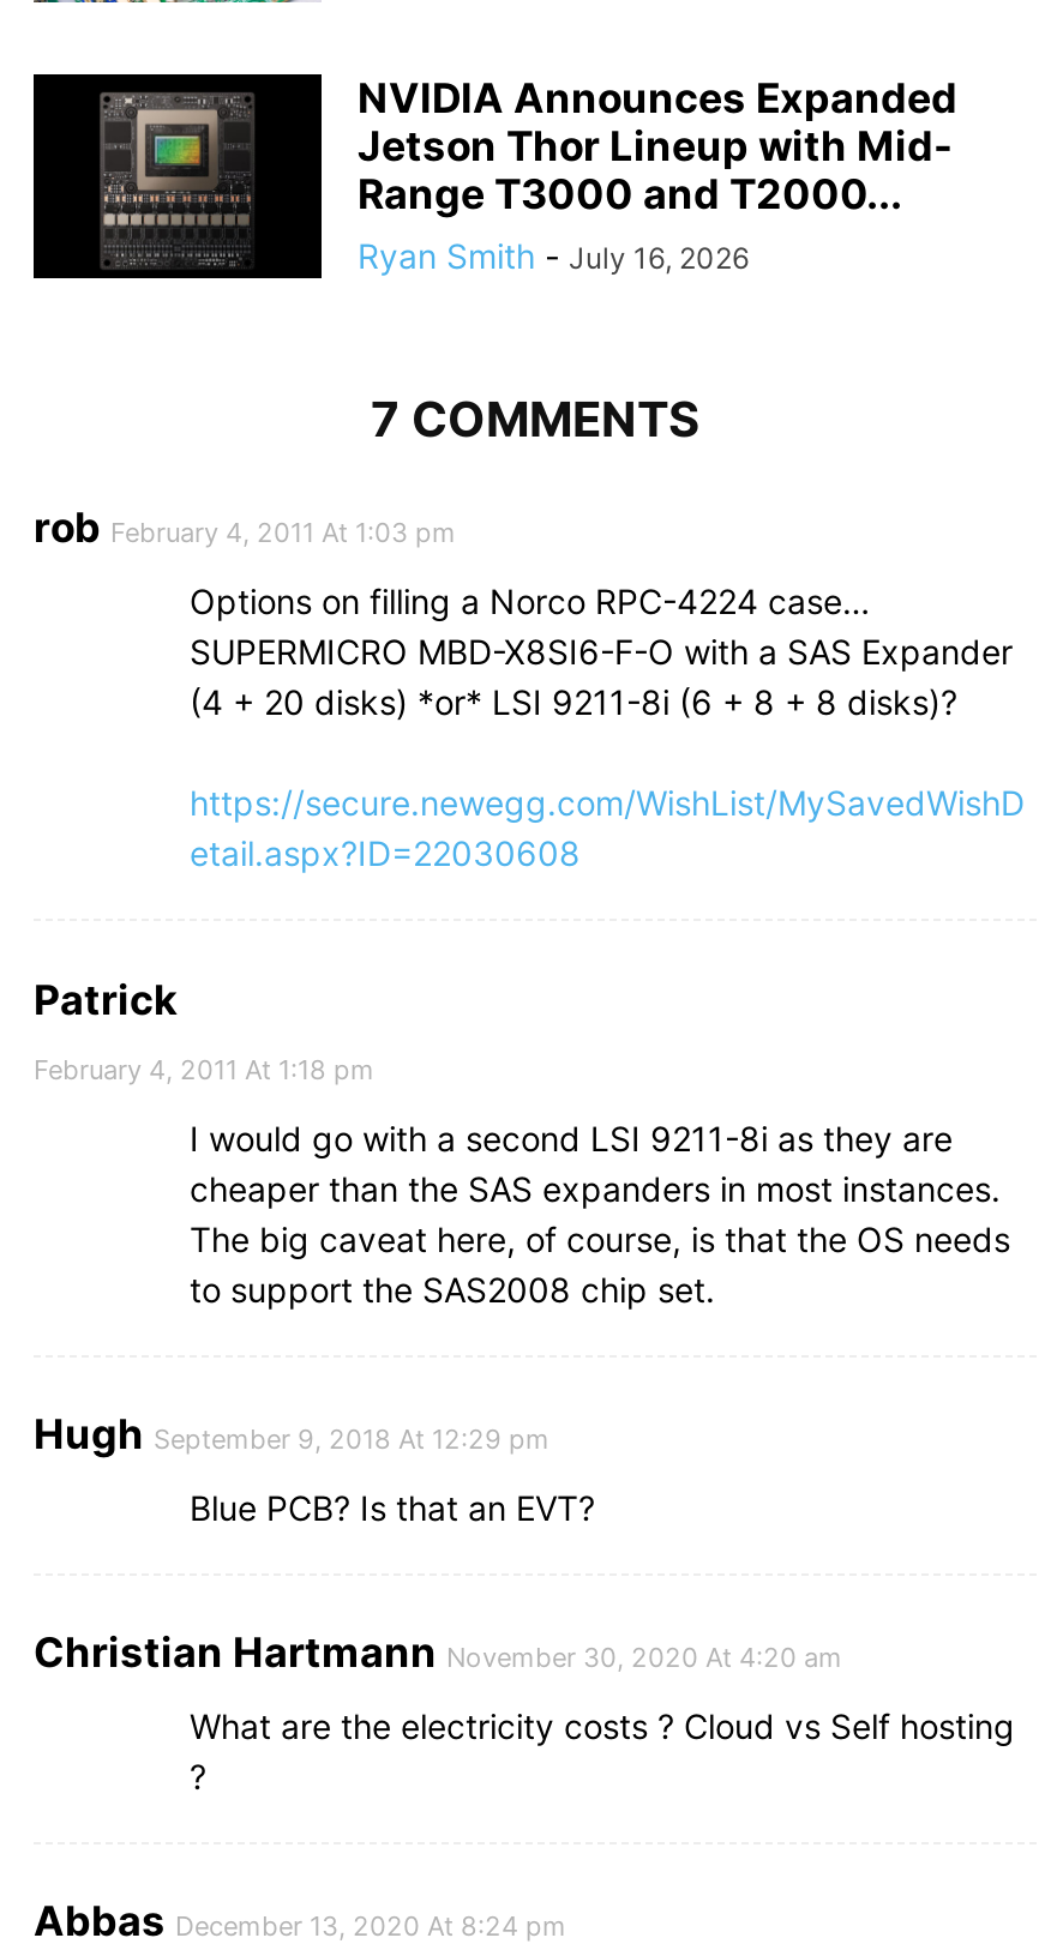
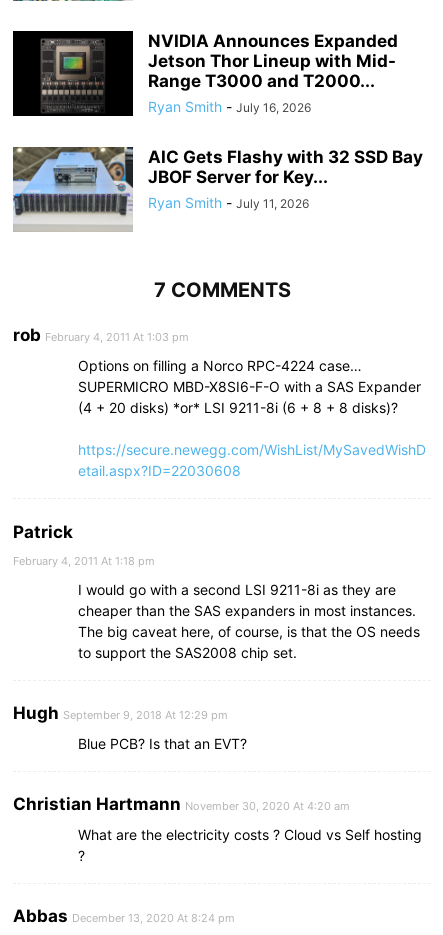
none -> [12,146,423,232] [image] | AIC Gets Flashy with 32 SSD Bay | JBOF Server for Key... | Ryan Smith - July 11, 2026

